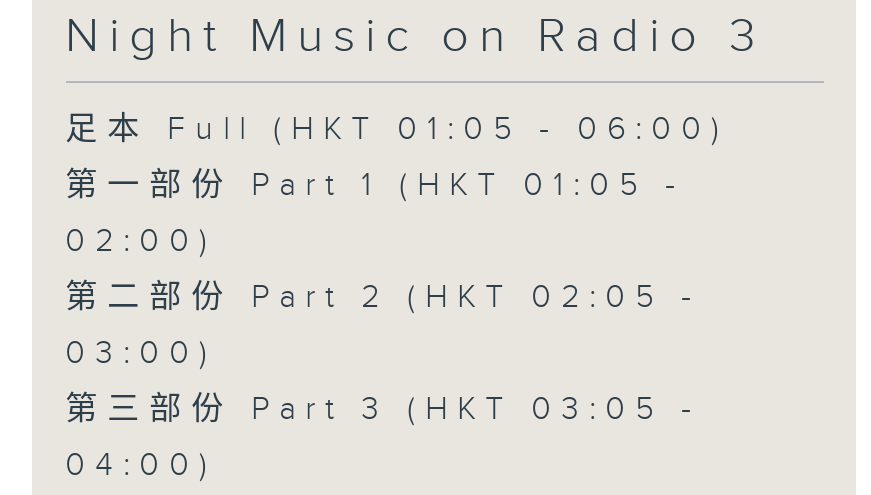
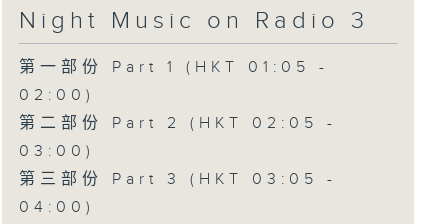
[65,111,729,149] 足本 Full (HKT 01:05 - 06:00) -> none

